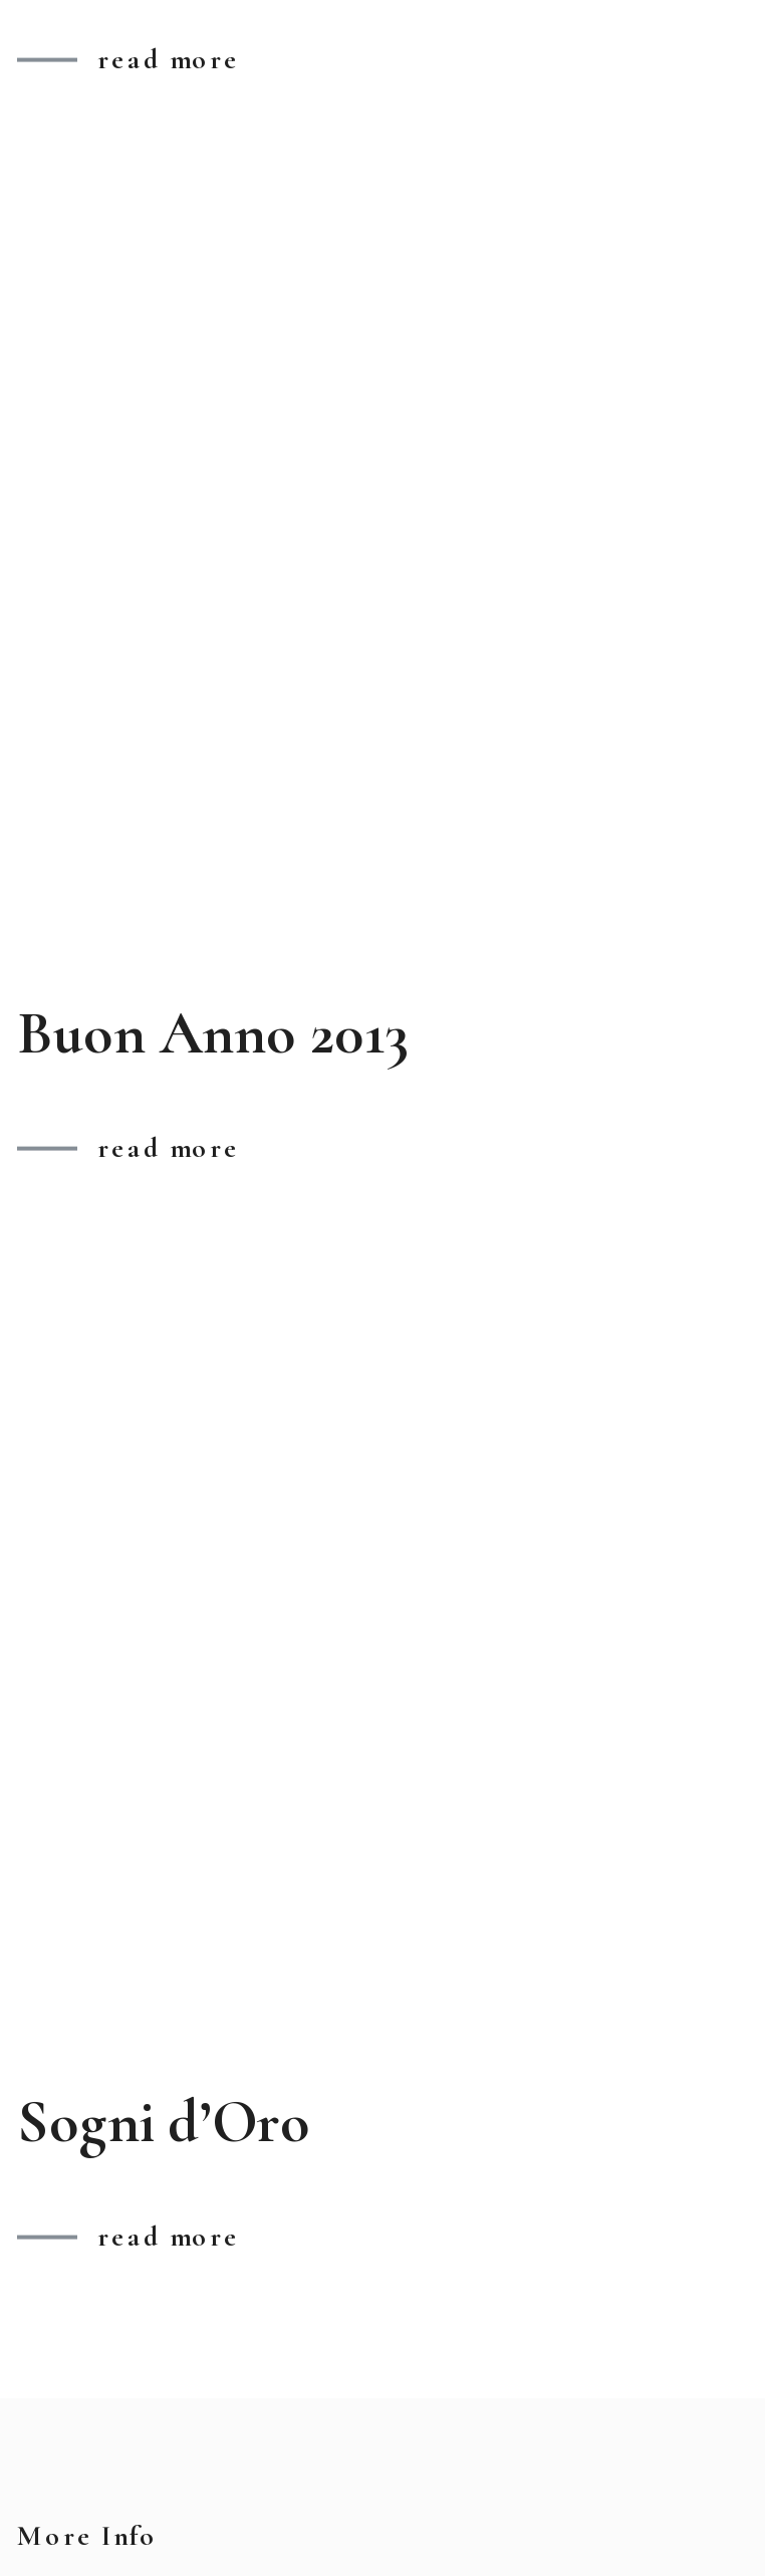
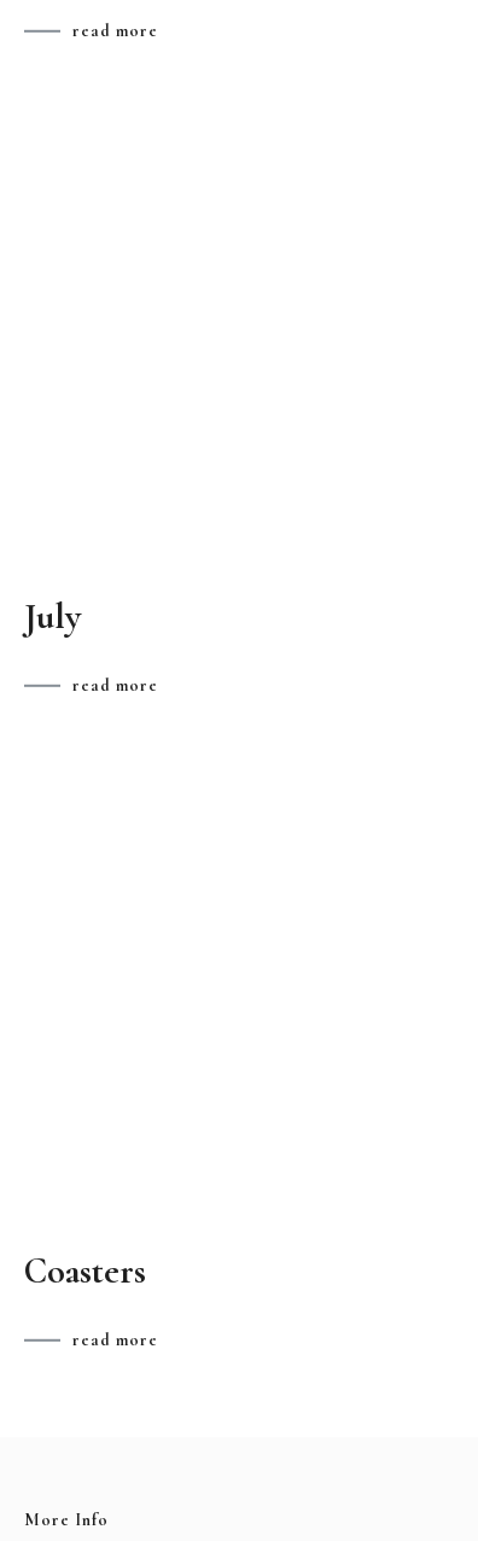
[17,996,409,1071] Buon Anno 2013 -> [24,594,81,639] July
[17,2085,310,2159] Sogni d’Oro -> [24,1249,146,1293] Coasters

